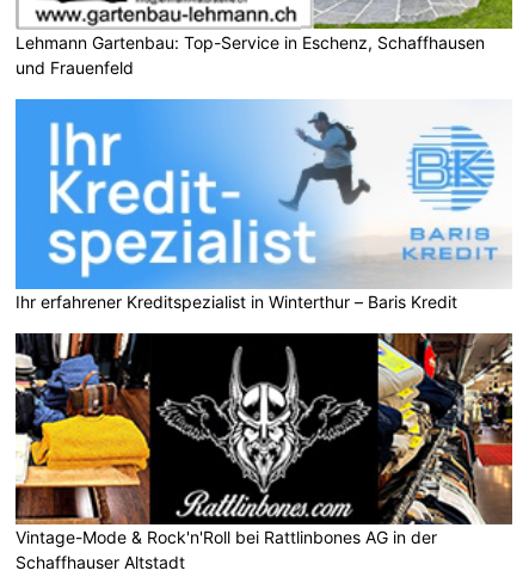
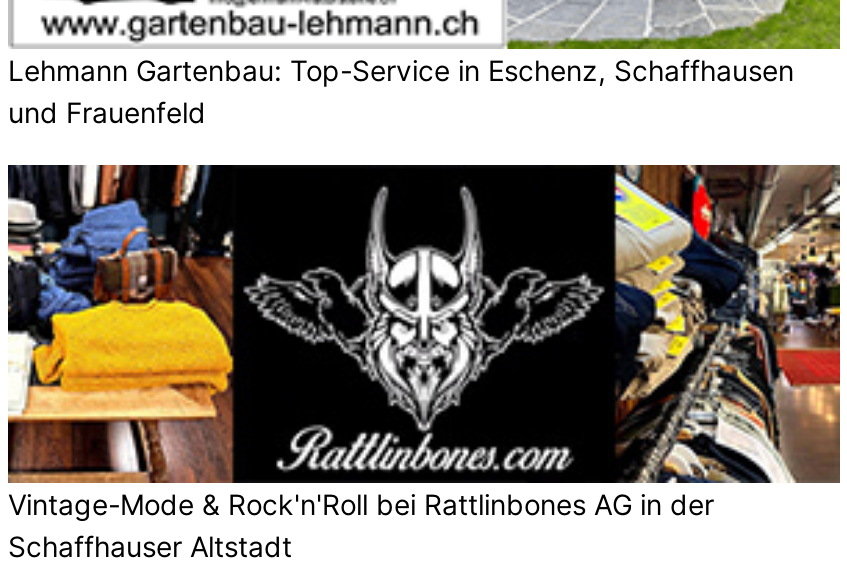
[14,98,512,312] [image] | Ihr erfahrener Kreditspezialist in Winterthur – Baris Kredit -> none

